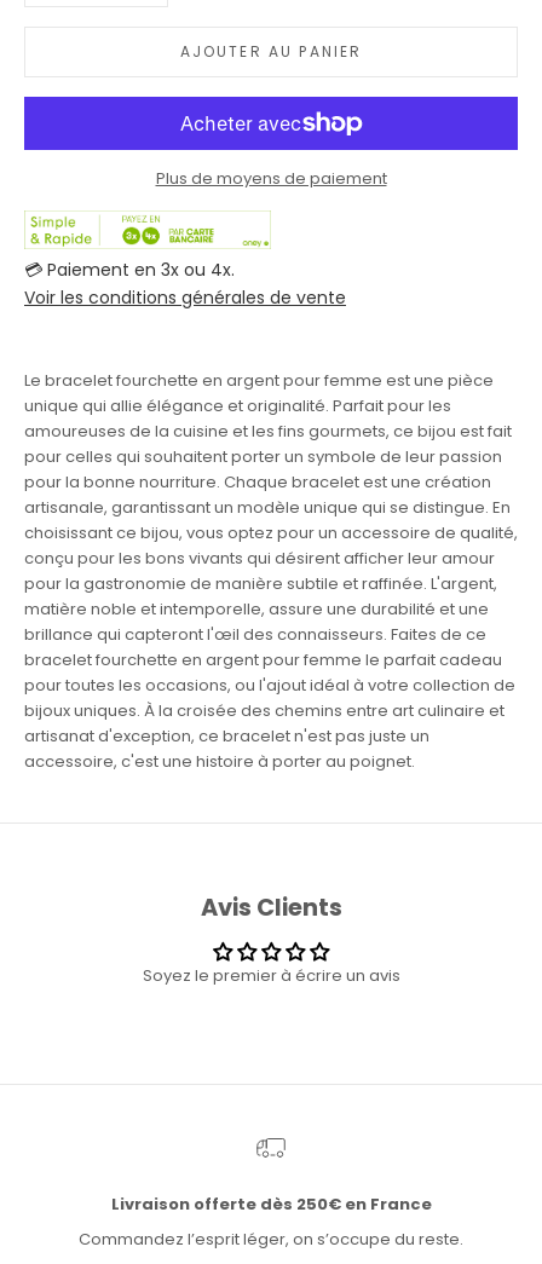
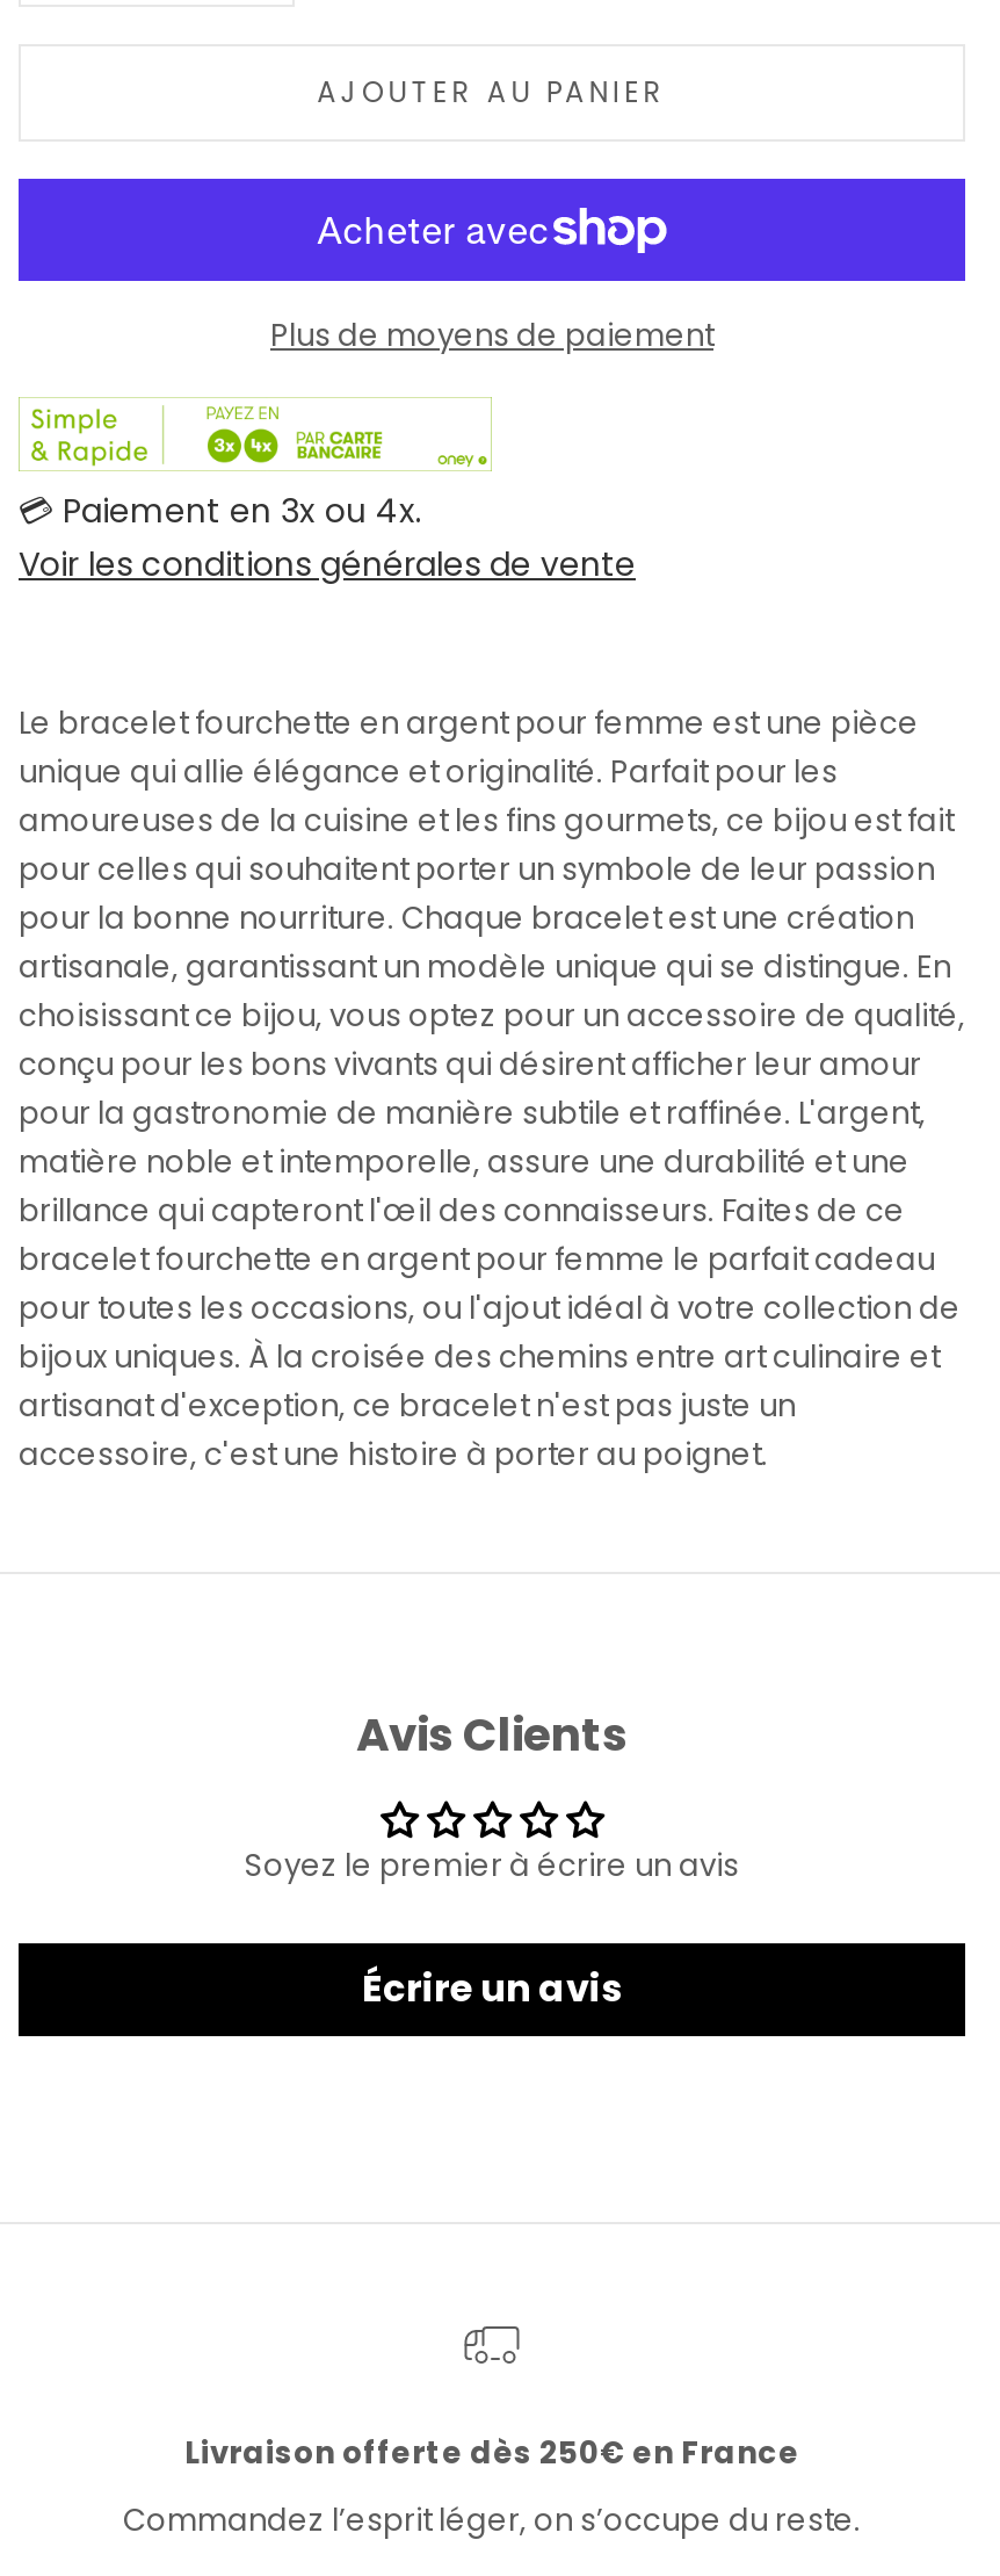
none -> [362,1963,622,2016] Écrire un avis

